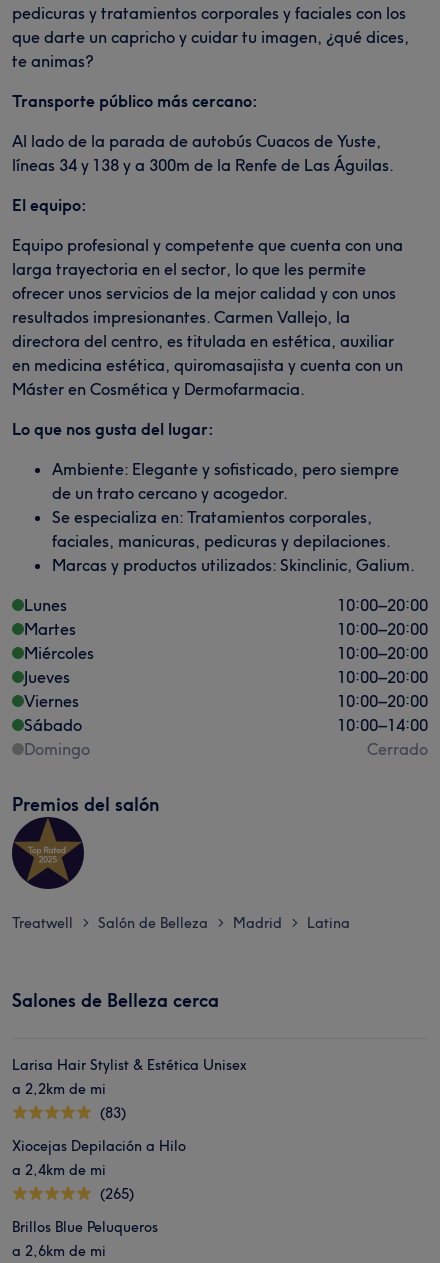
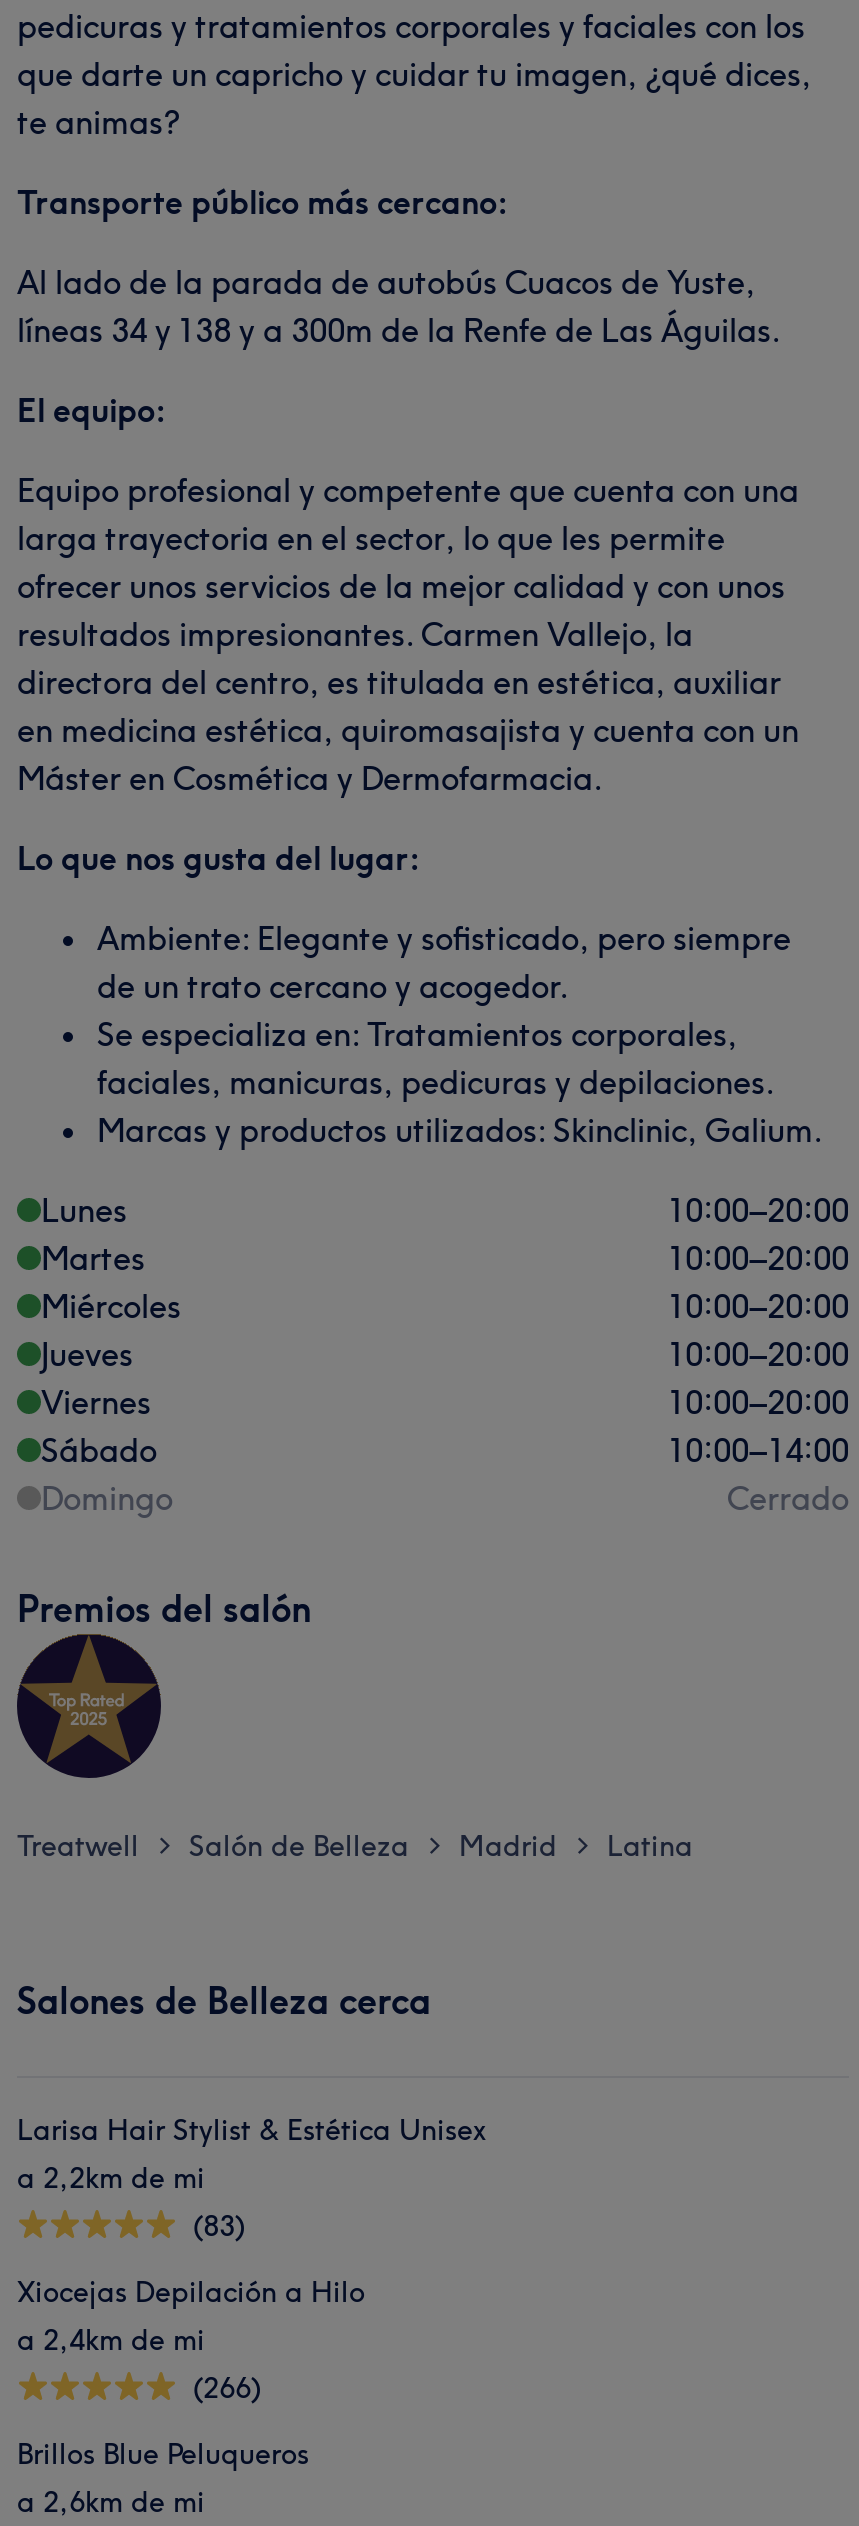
[100,1185,134,1203] (265) -> [193,2370,261,2406] (266)

